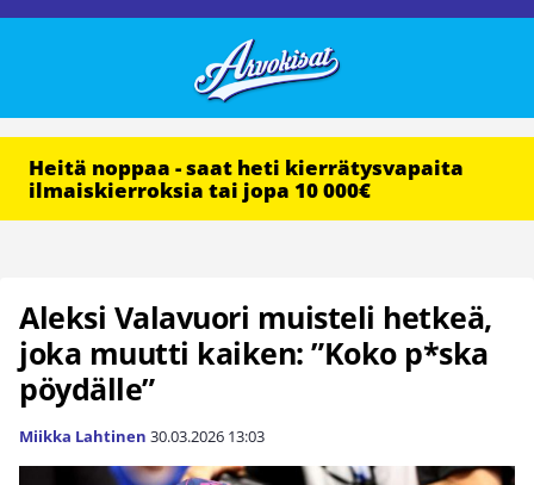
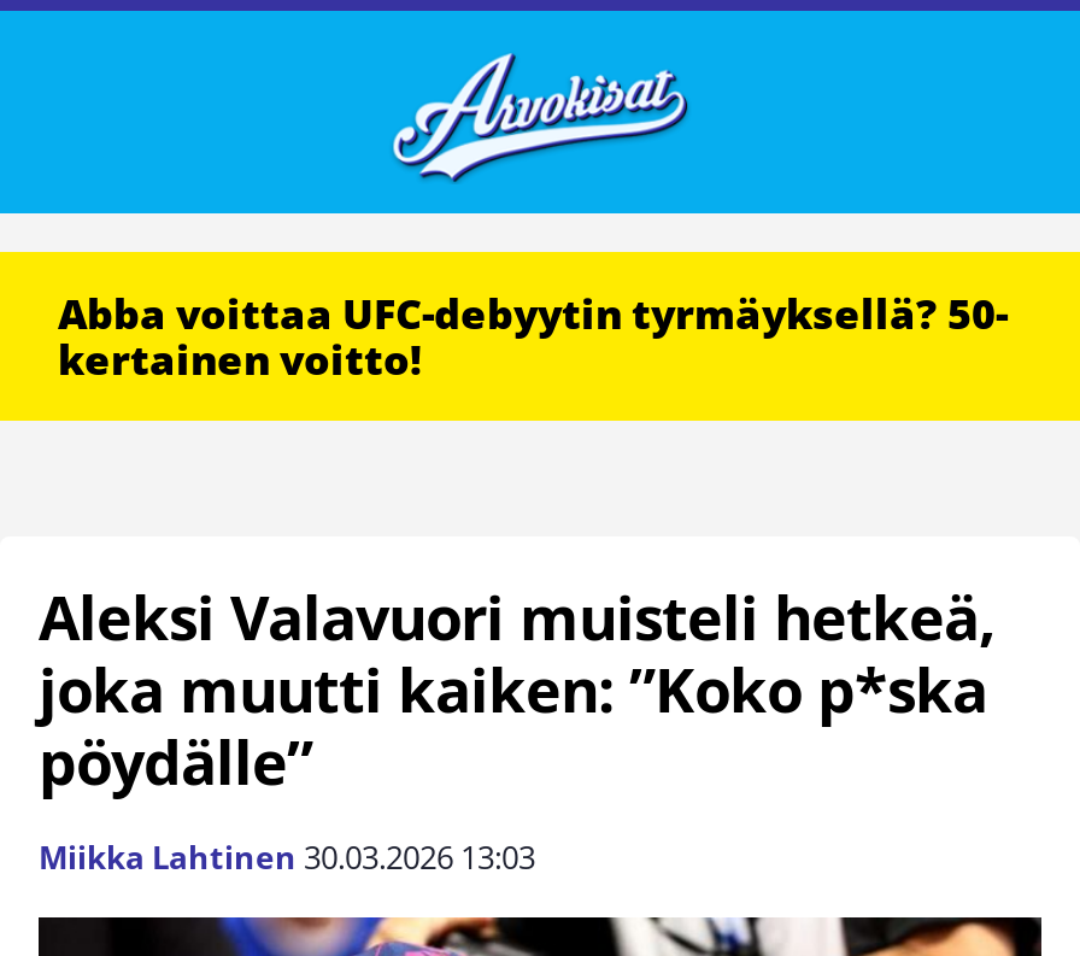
[29,154,464,204] Heitä noppaa - saat heti kierrätysvapaita | ilmaiskierroksia tai jopa 10 000€ -> [58,286,1008,387] Abba voittaa UFC-debyytin tyrmäyksellä? 50- | kertainen voitto!

